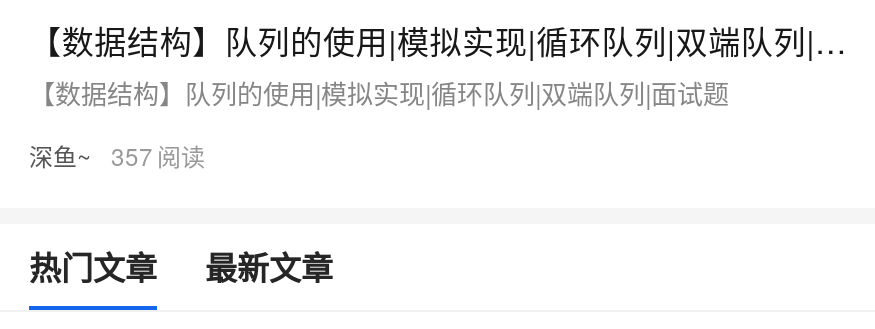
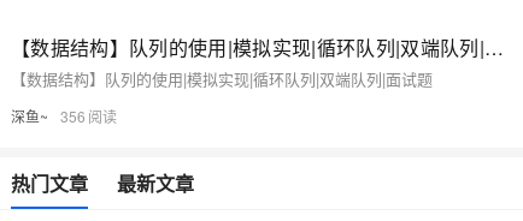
[29,137,153,171] 深鱼~ 357 -> [11,105,86,126] 深鱼~ 356

